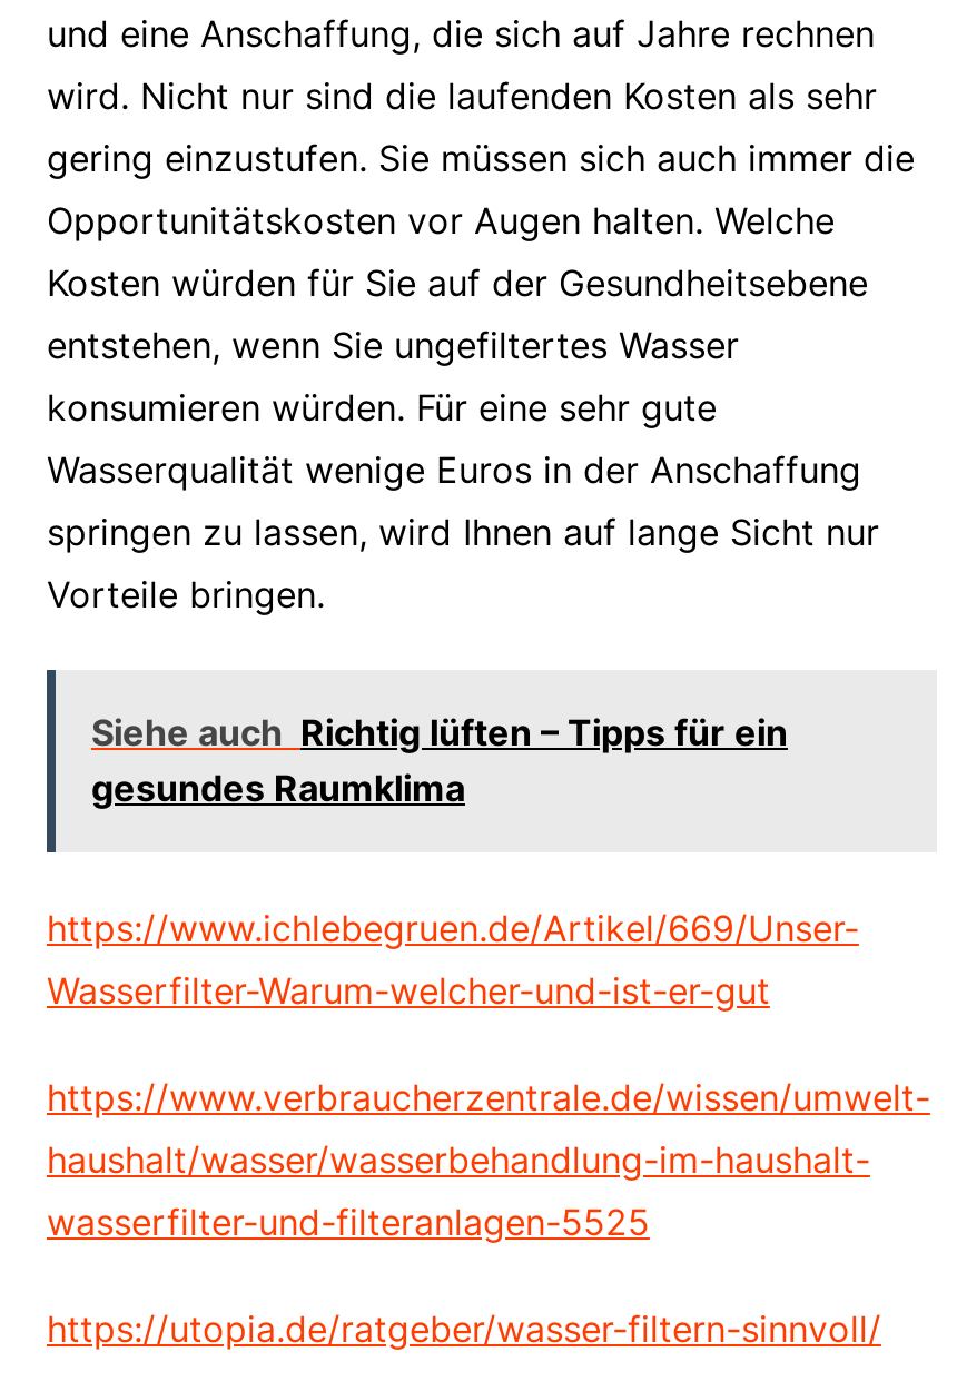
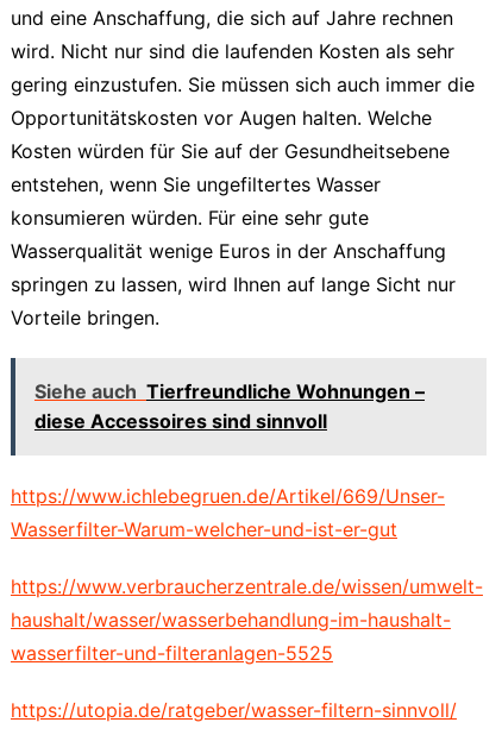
[91,709,788,809] Siehe auch Richtig lüften – Tipps für ein | gesundes Raumklima -> [34,379,425,433] Siehe auch Tierfreundliche Wohnungen – | diese Accessoires sind sinnvoll

